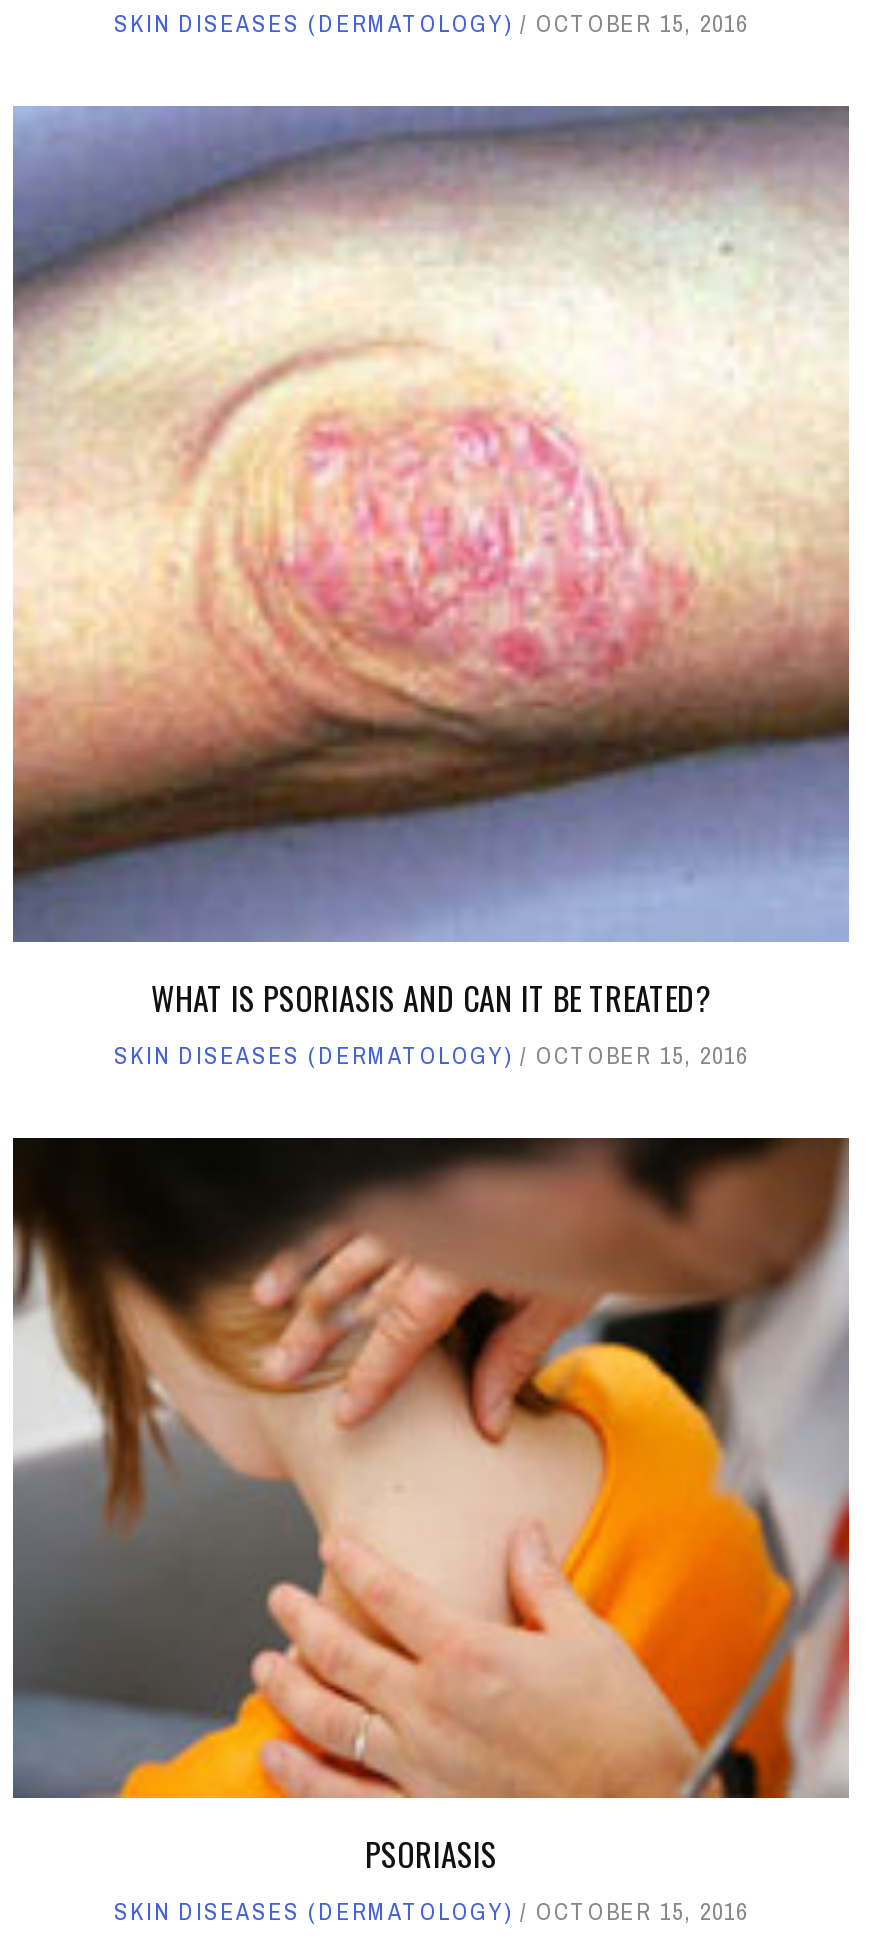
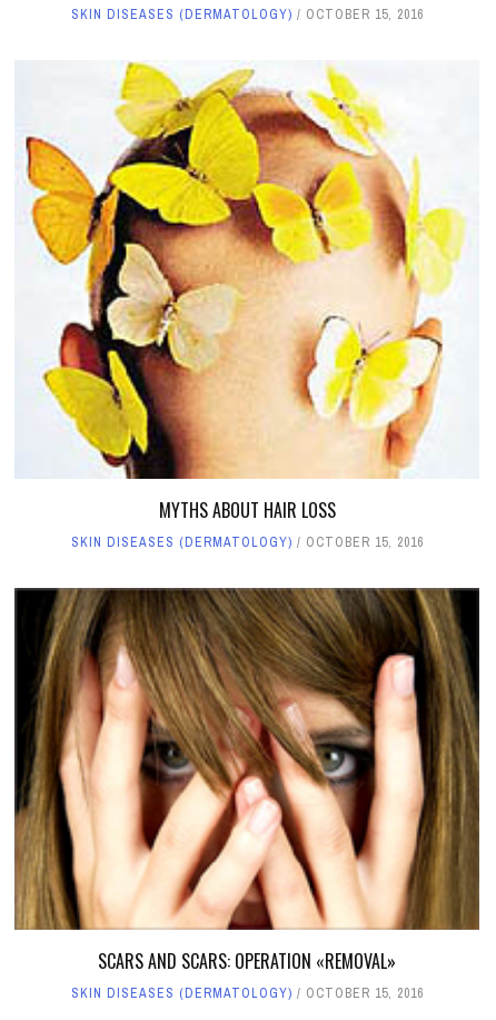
[11,105,851,1022] [image] | WHAT IS PSORIASIS AND CAN IT BE TREATED? -> [14,60,479,523] [image] | MYTHS ABOUT HAIR LOSS
[13,1137,851,1879] [image] | PSORIASIS -> [13,588,479,974] [image] | SCARS AND SCARS: OPERATION «REMOVAL»

